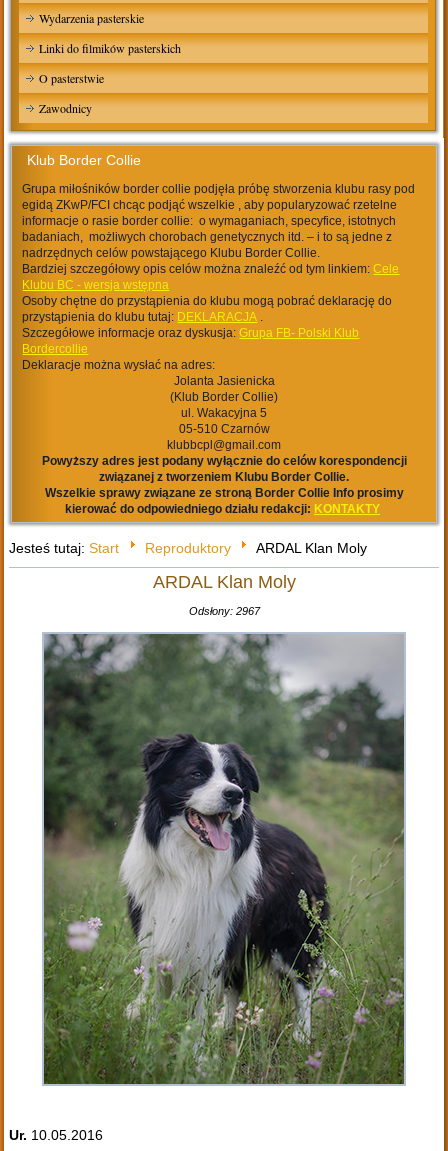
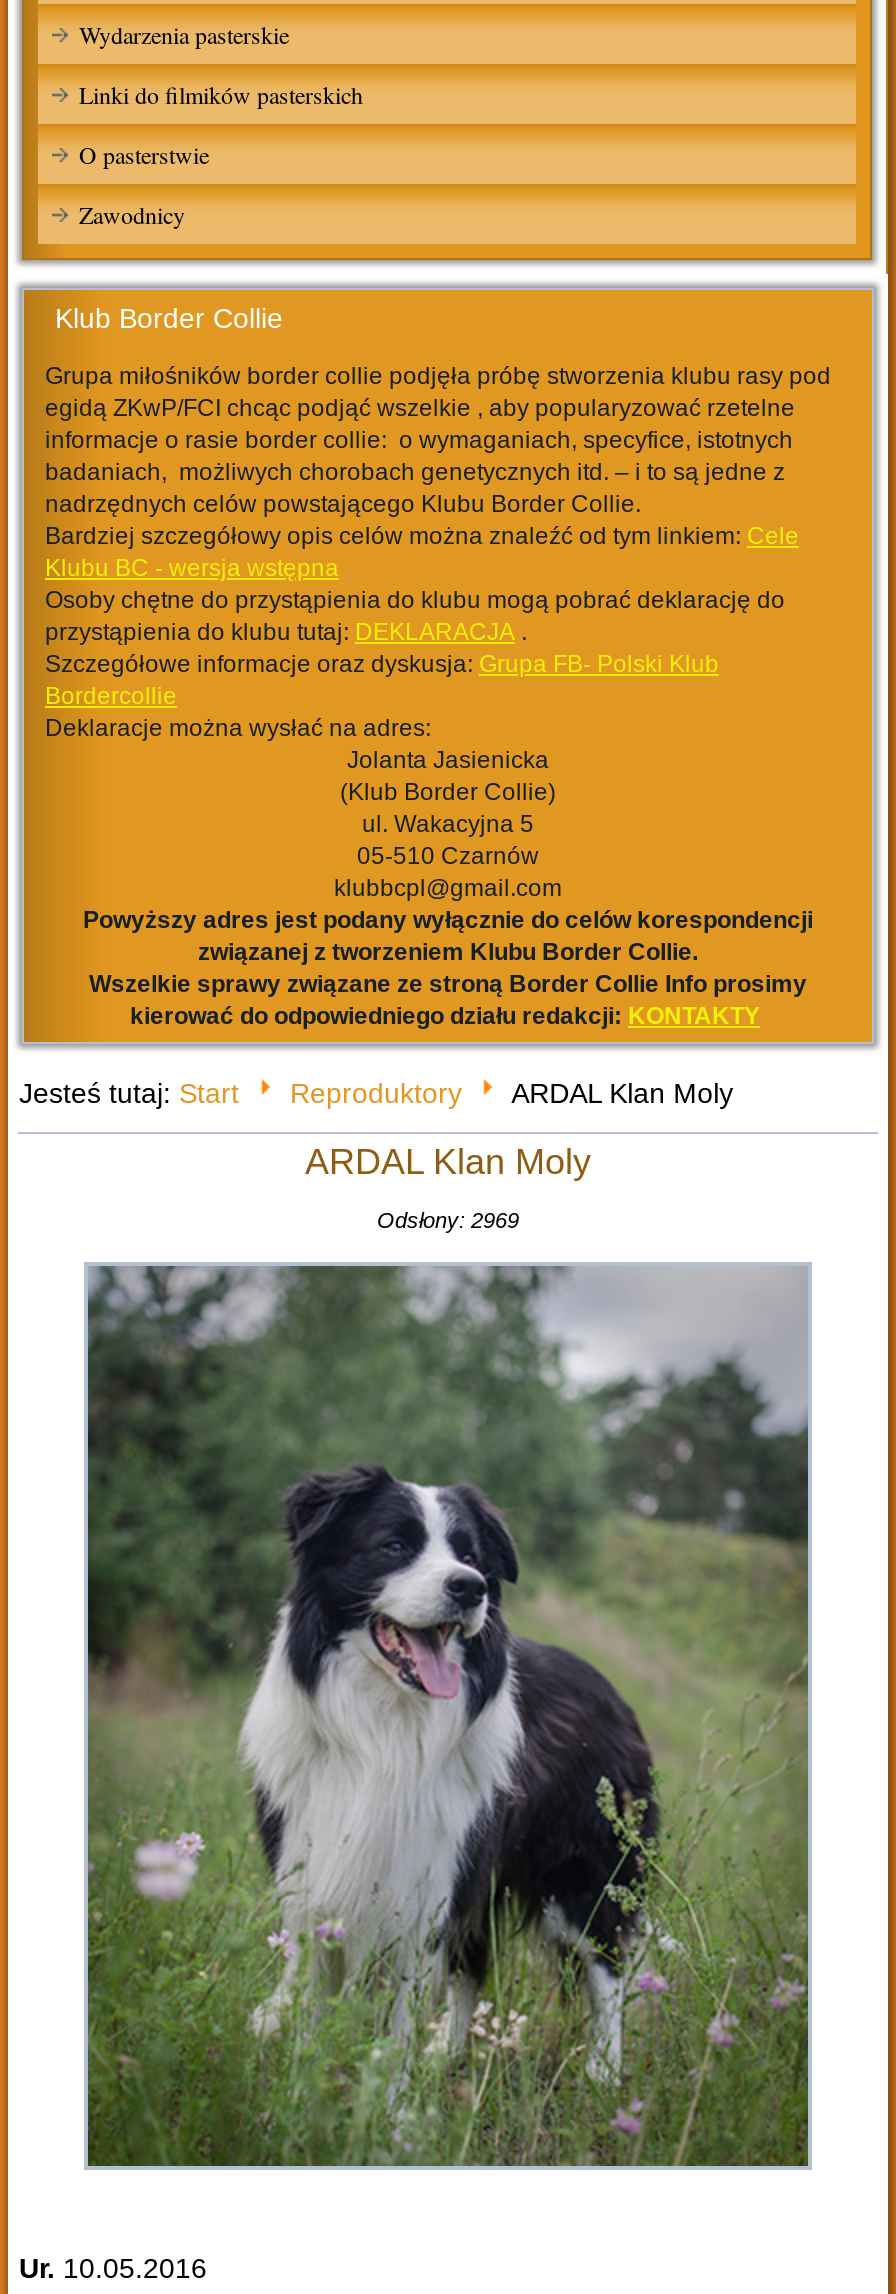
[188,605,259,617] Odsłony: 2967 -> [377,1207,519,1231] Odsłony: 2969

